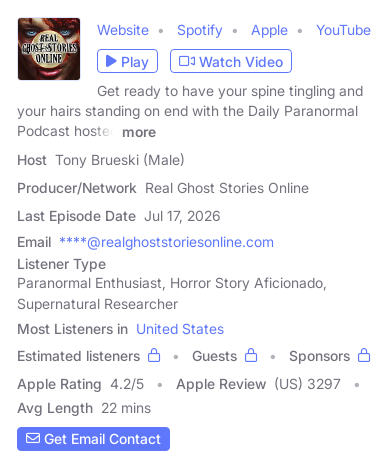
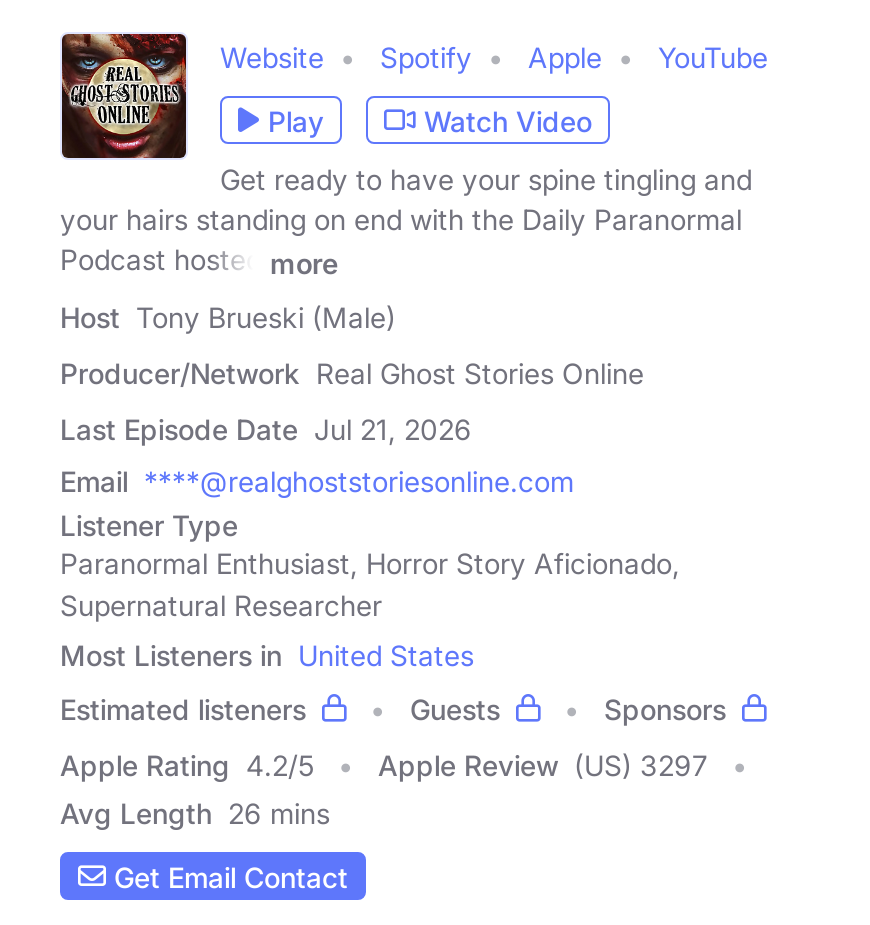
[17,207,221,224] Last Episode Date Jul 17, 2026 -> [60,412,472,446] Last Episode Date Jul 21, 2026
[17,399,151,416] Avg Length 22 mins -> [60,796,330,830] Avg Length 26 mins

